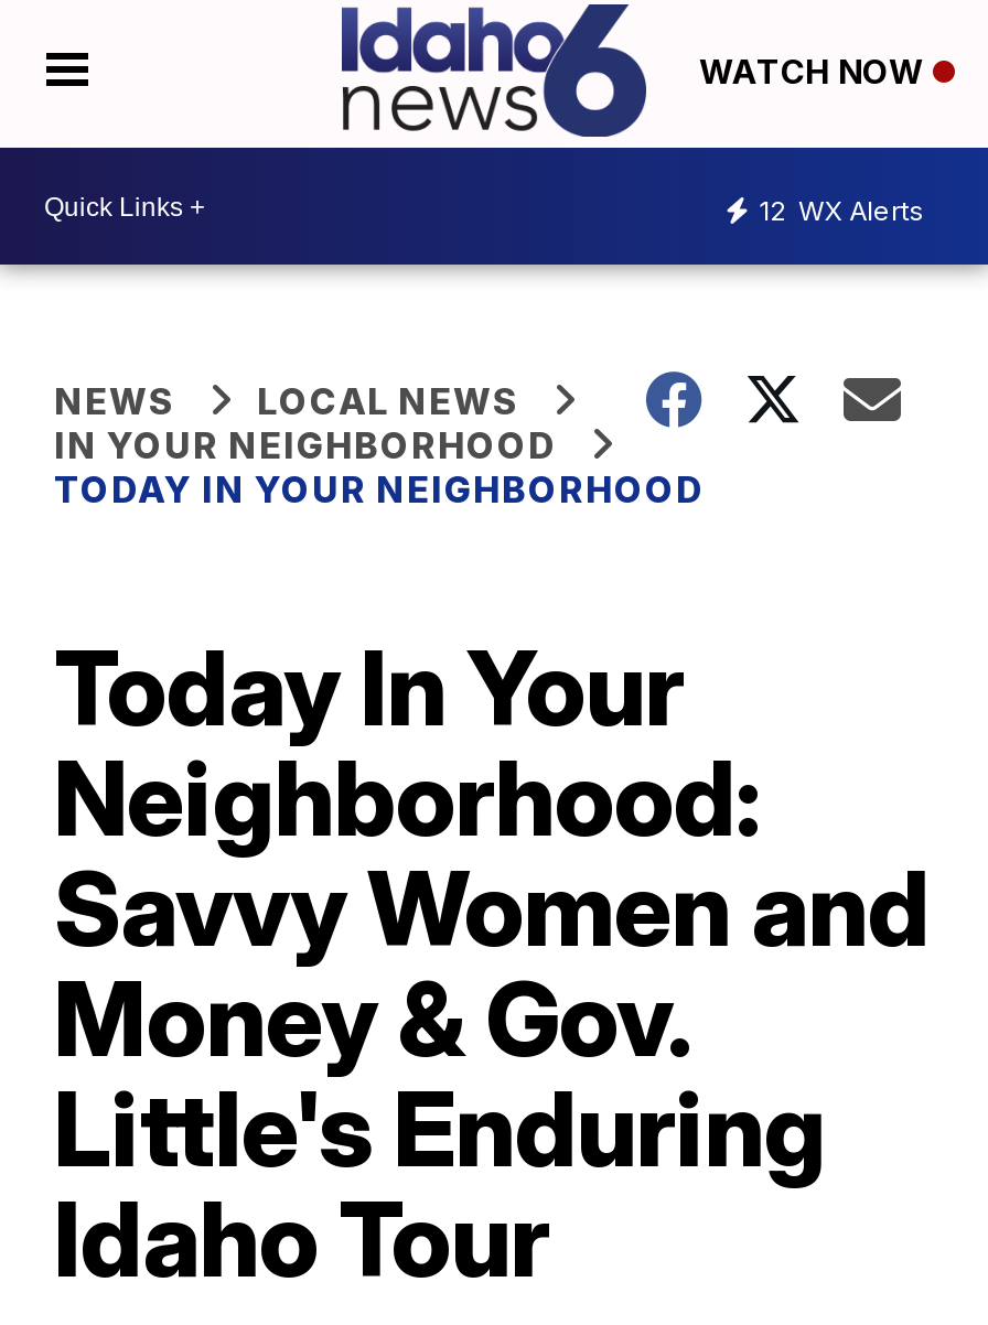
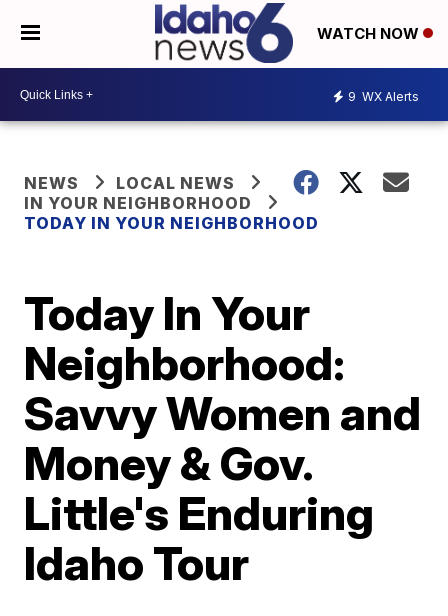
[759,193,924,226] 12 WX Alerts -> [348,88,419,103] 9 WX Alerts

